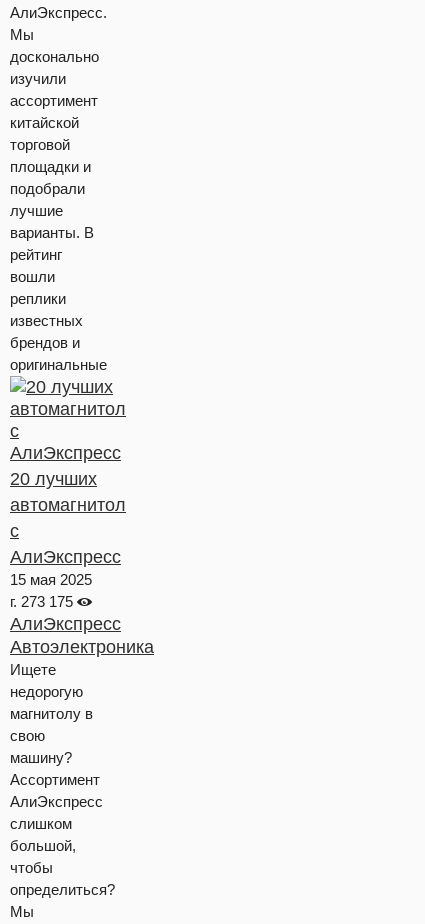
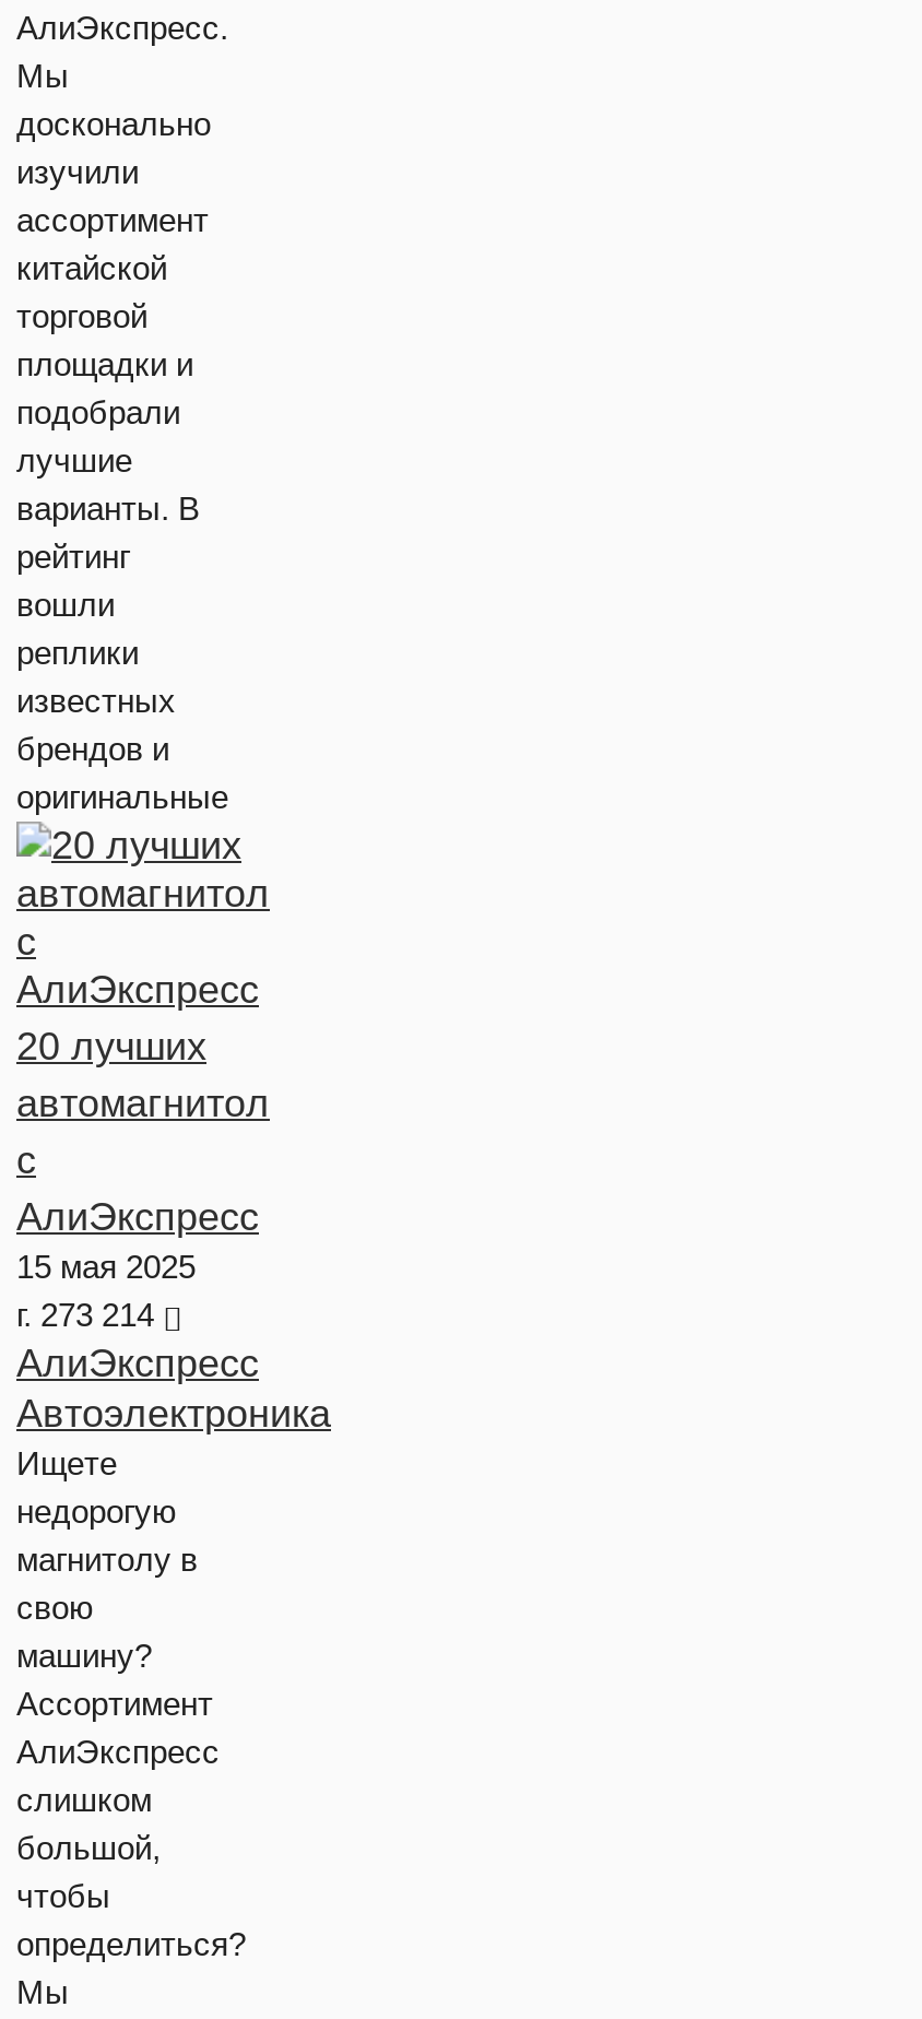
[10,593,77,610] г. 273 175 -> [16,1296,163,1333] г. 273 214

